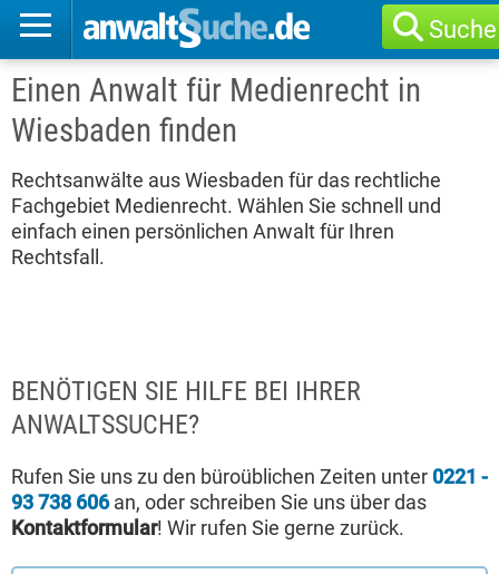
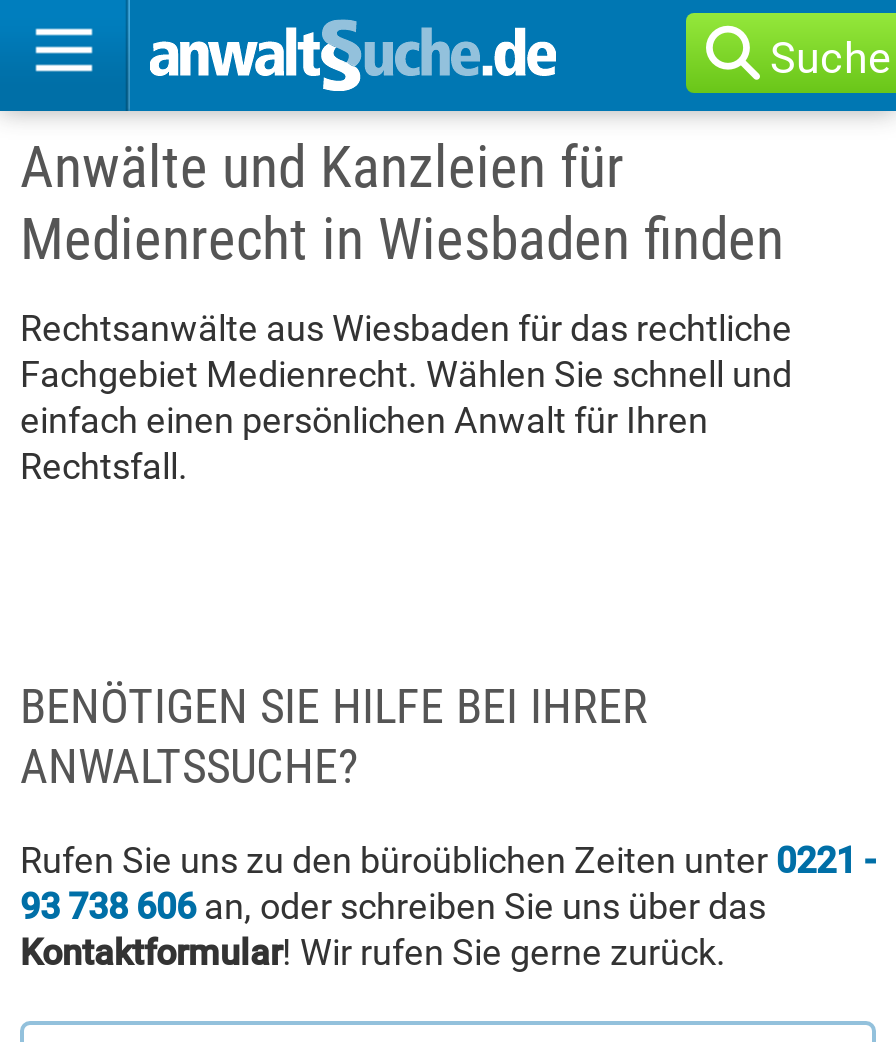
[11,71,421,149] Einen Anwalt für Medienrecht in | Wiesbaden finden -> [20,133,784,273] Anwälte und Kanzleien für | Medienrecht in Wiesbaden finden

